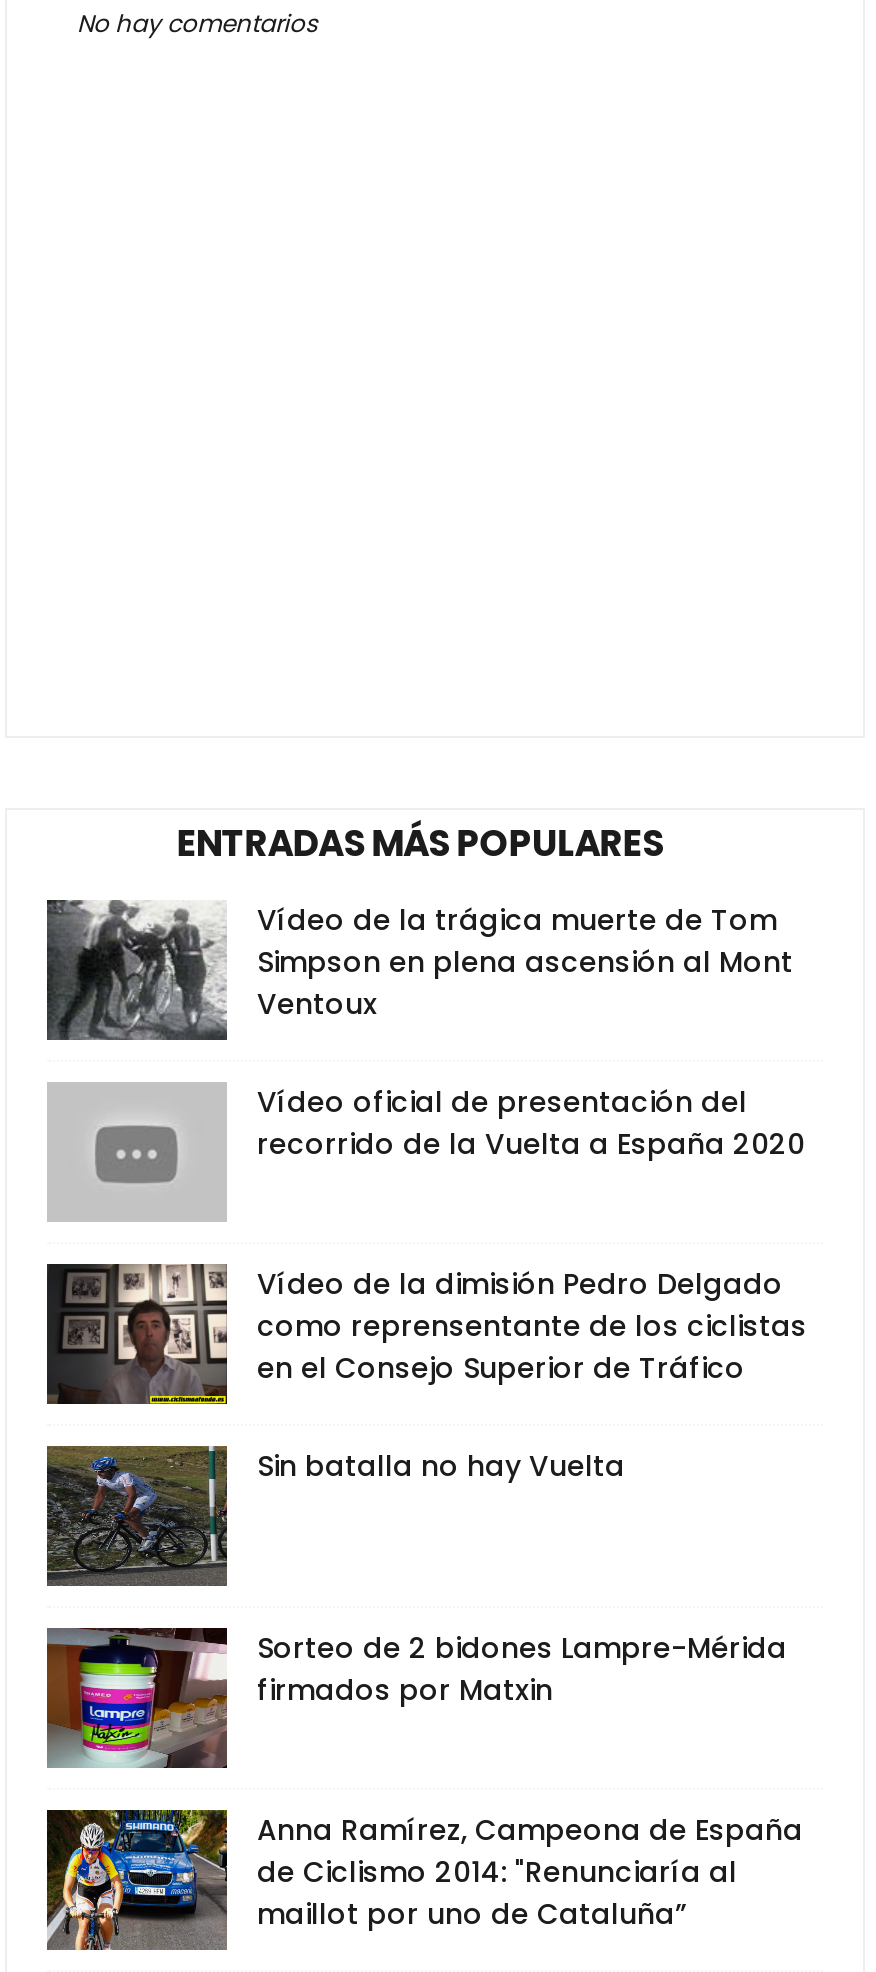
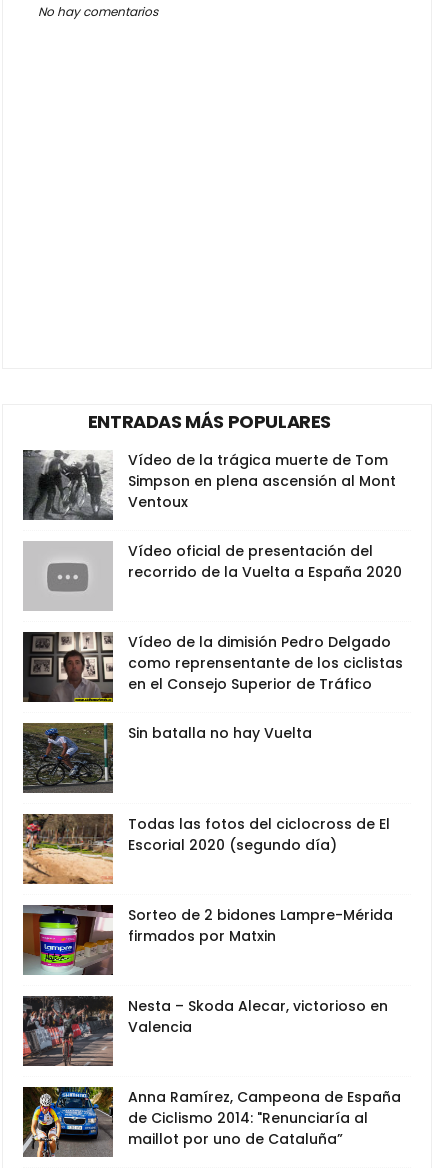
none -> [22,814,390,885] [image] | Todas las fotos del ciclocross de El | Escorial 2020 (segundo día)
none -> [22,996,388,1066] [image] | Nesta – Skoda Alecar, victorioso en | Valencia

